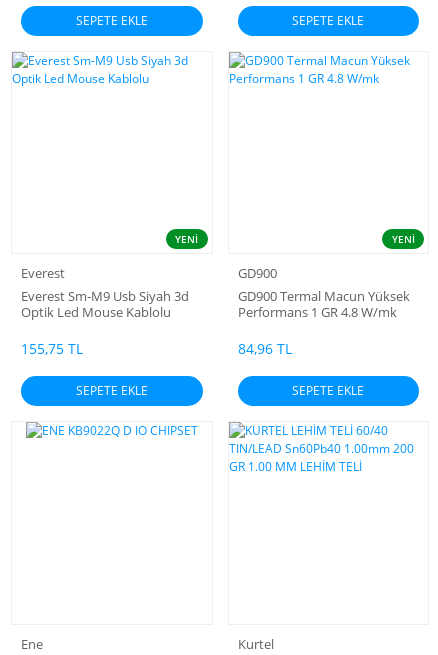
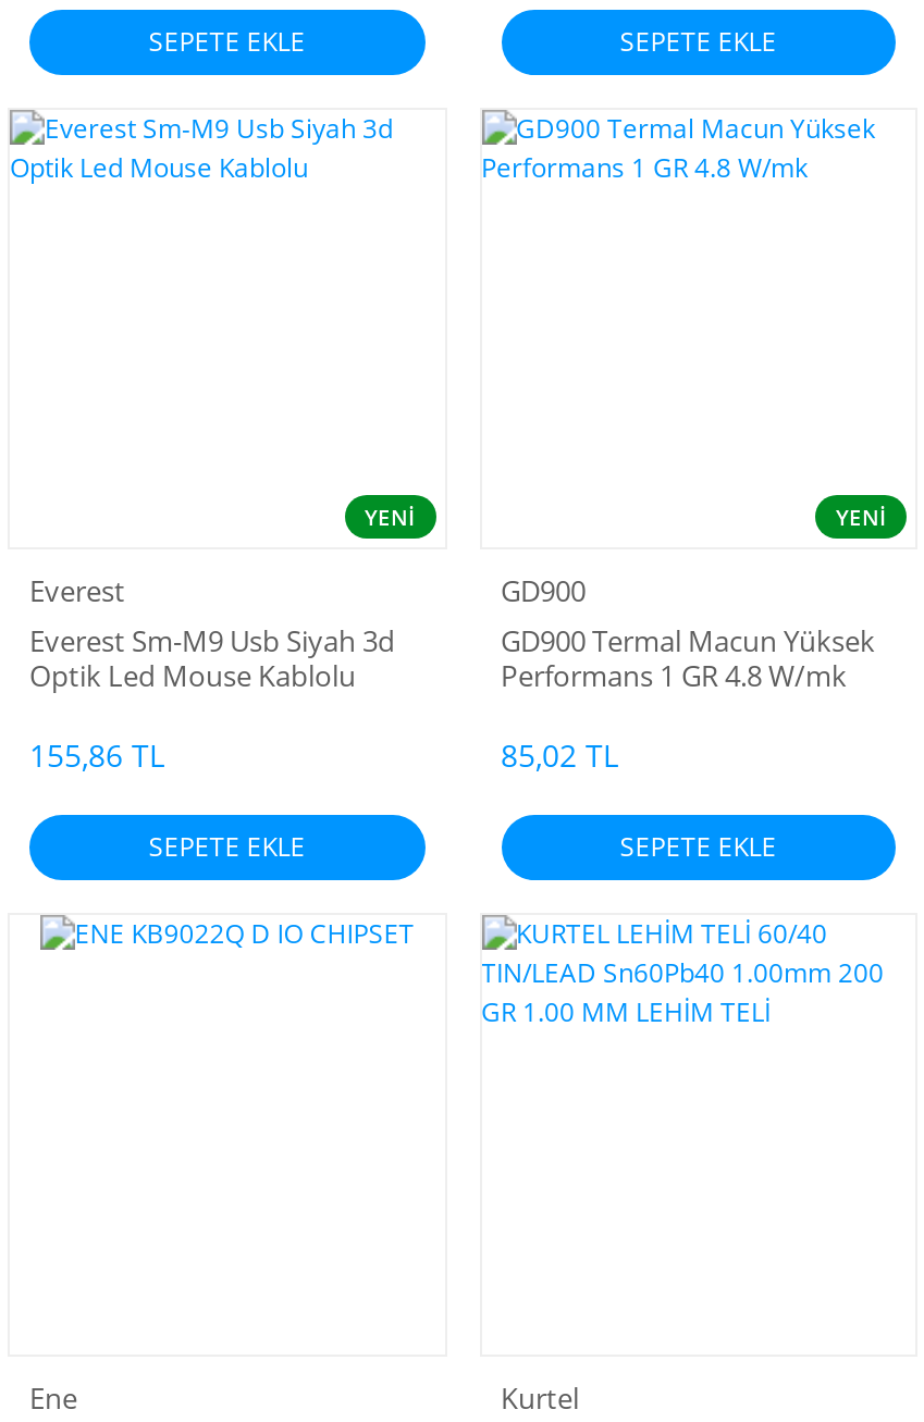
[21,338,83,357] 155,75 TL -> [29,733,164,775] 155,86 TL
[237,338,291,357] 84,96 TL -> [501,733,618,775] 85,02 TL

